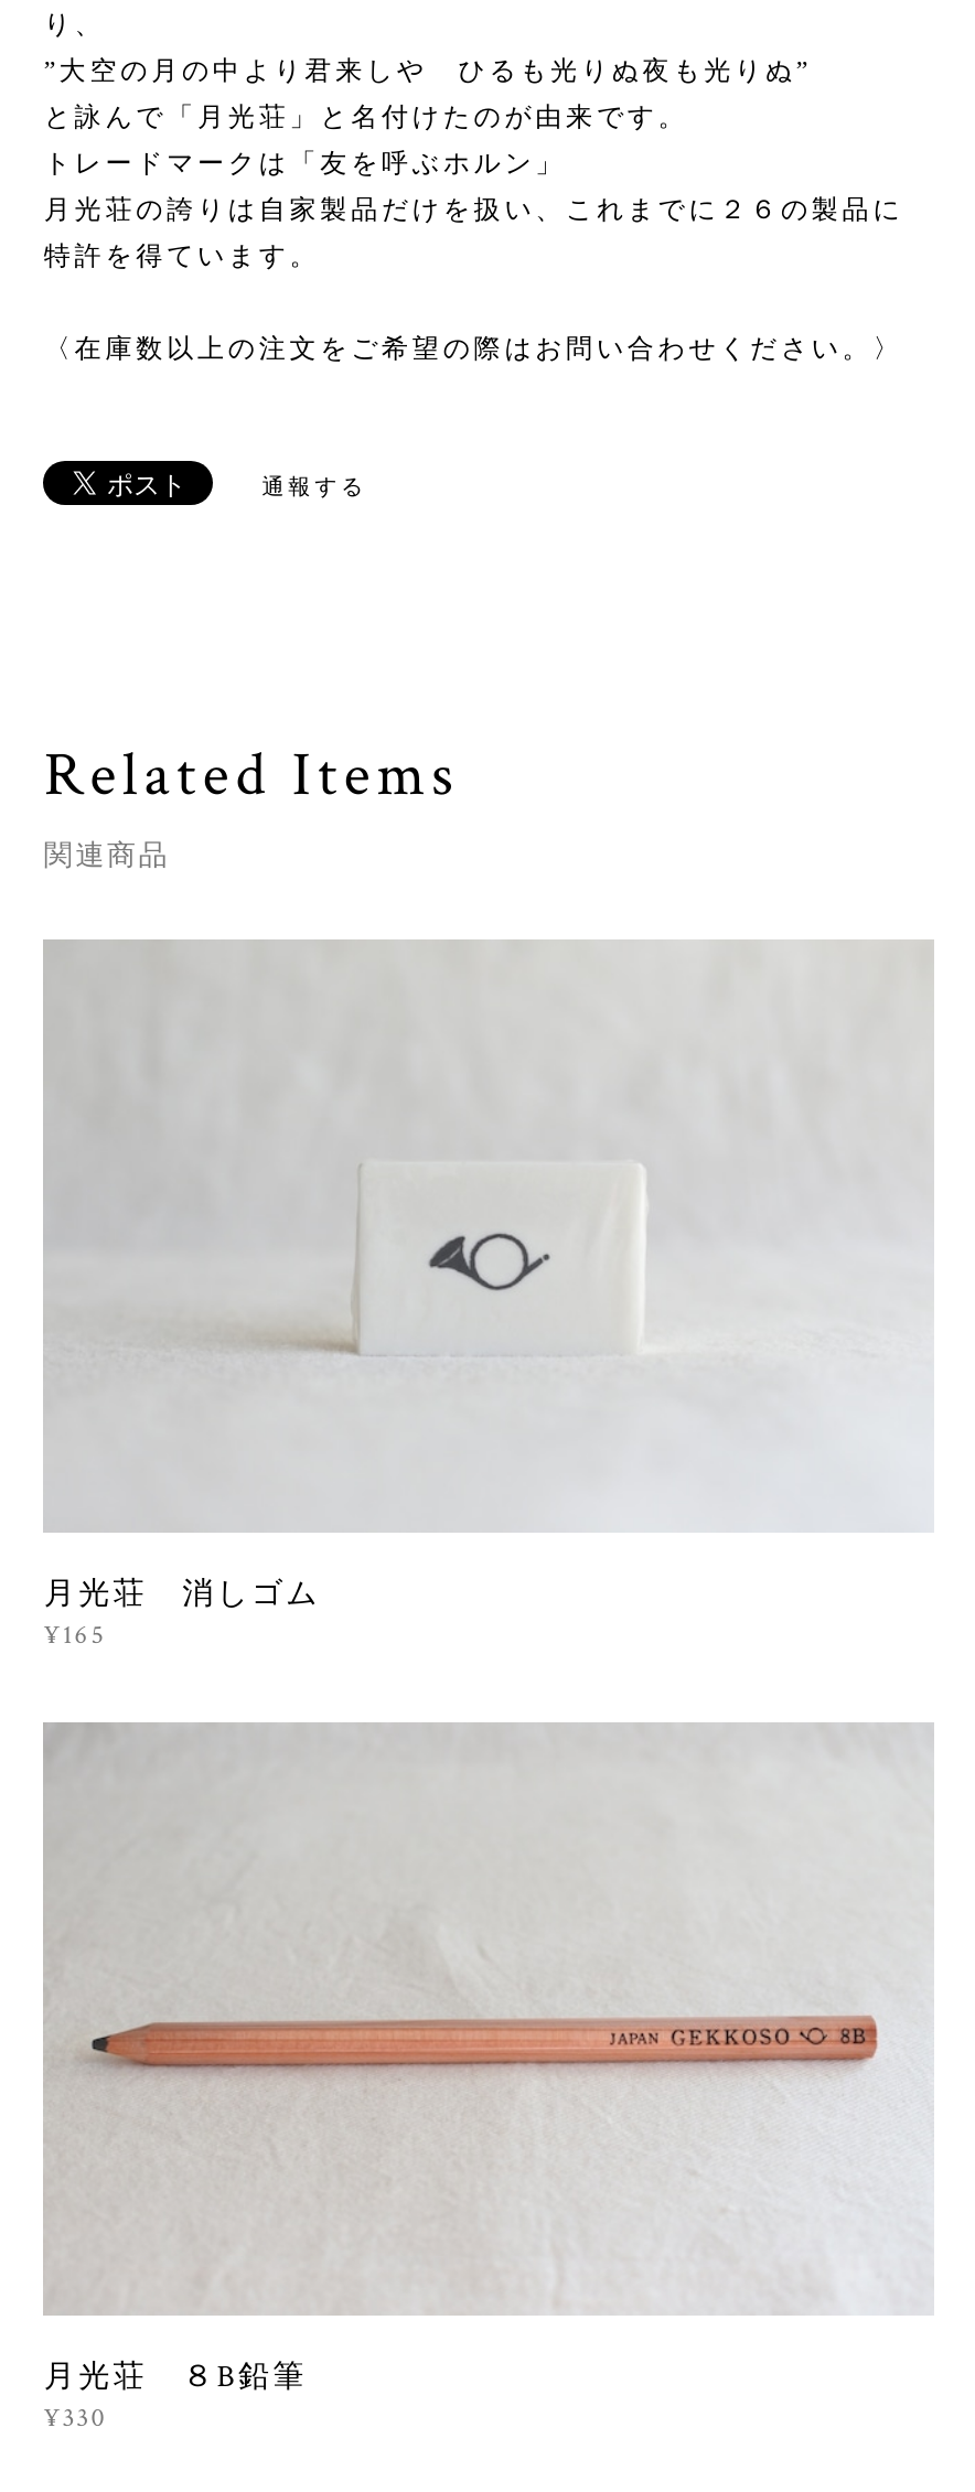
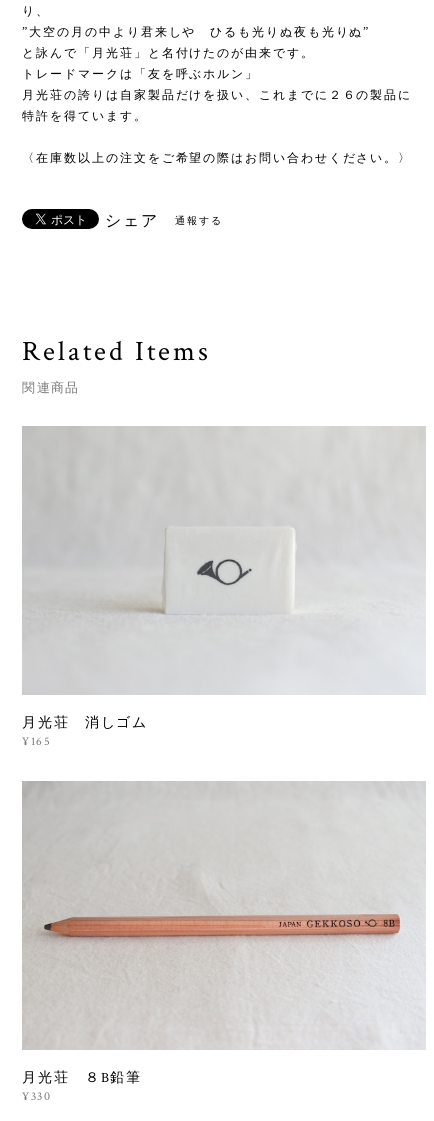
none -> [105,212,159,229] シェア

